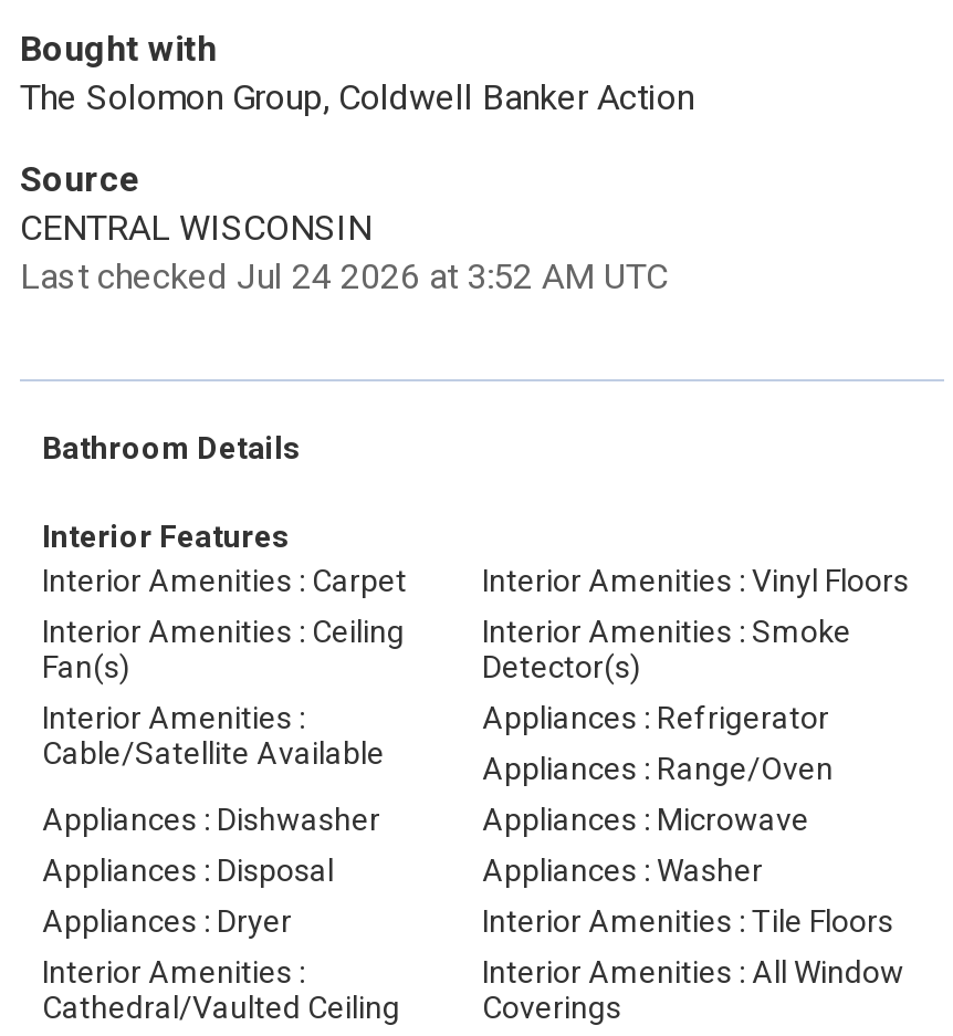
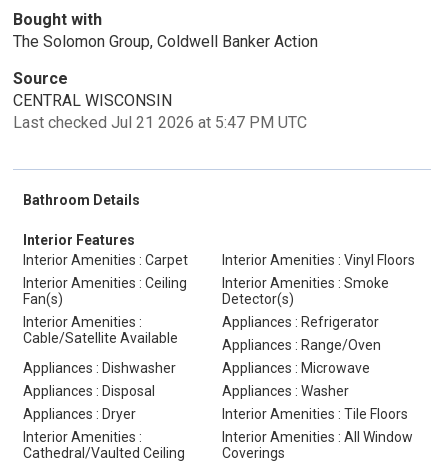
[20,255,668,297] Last checked Jul 24 2026 at 3:52 AM UTC -> [13,113,307,132] Last checked Jul 21 2026 at 5:47 PM UTC

